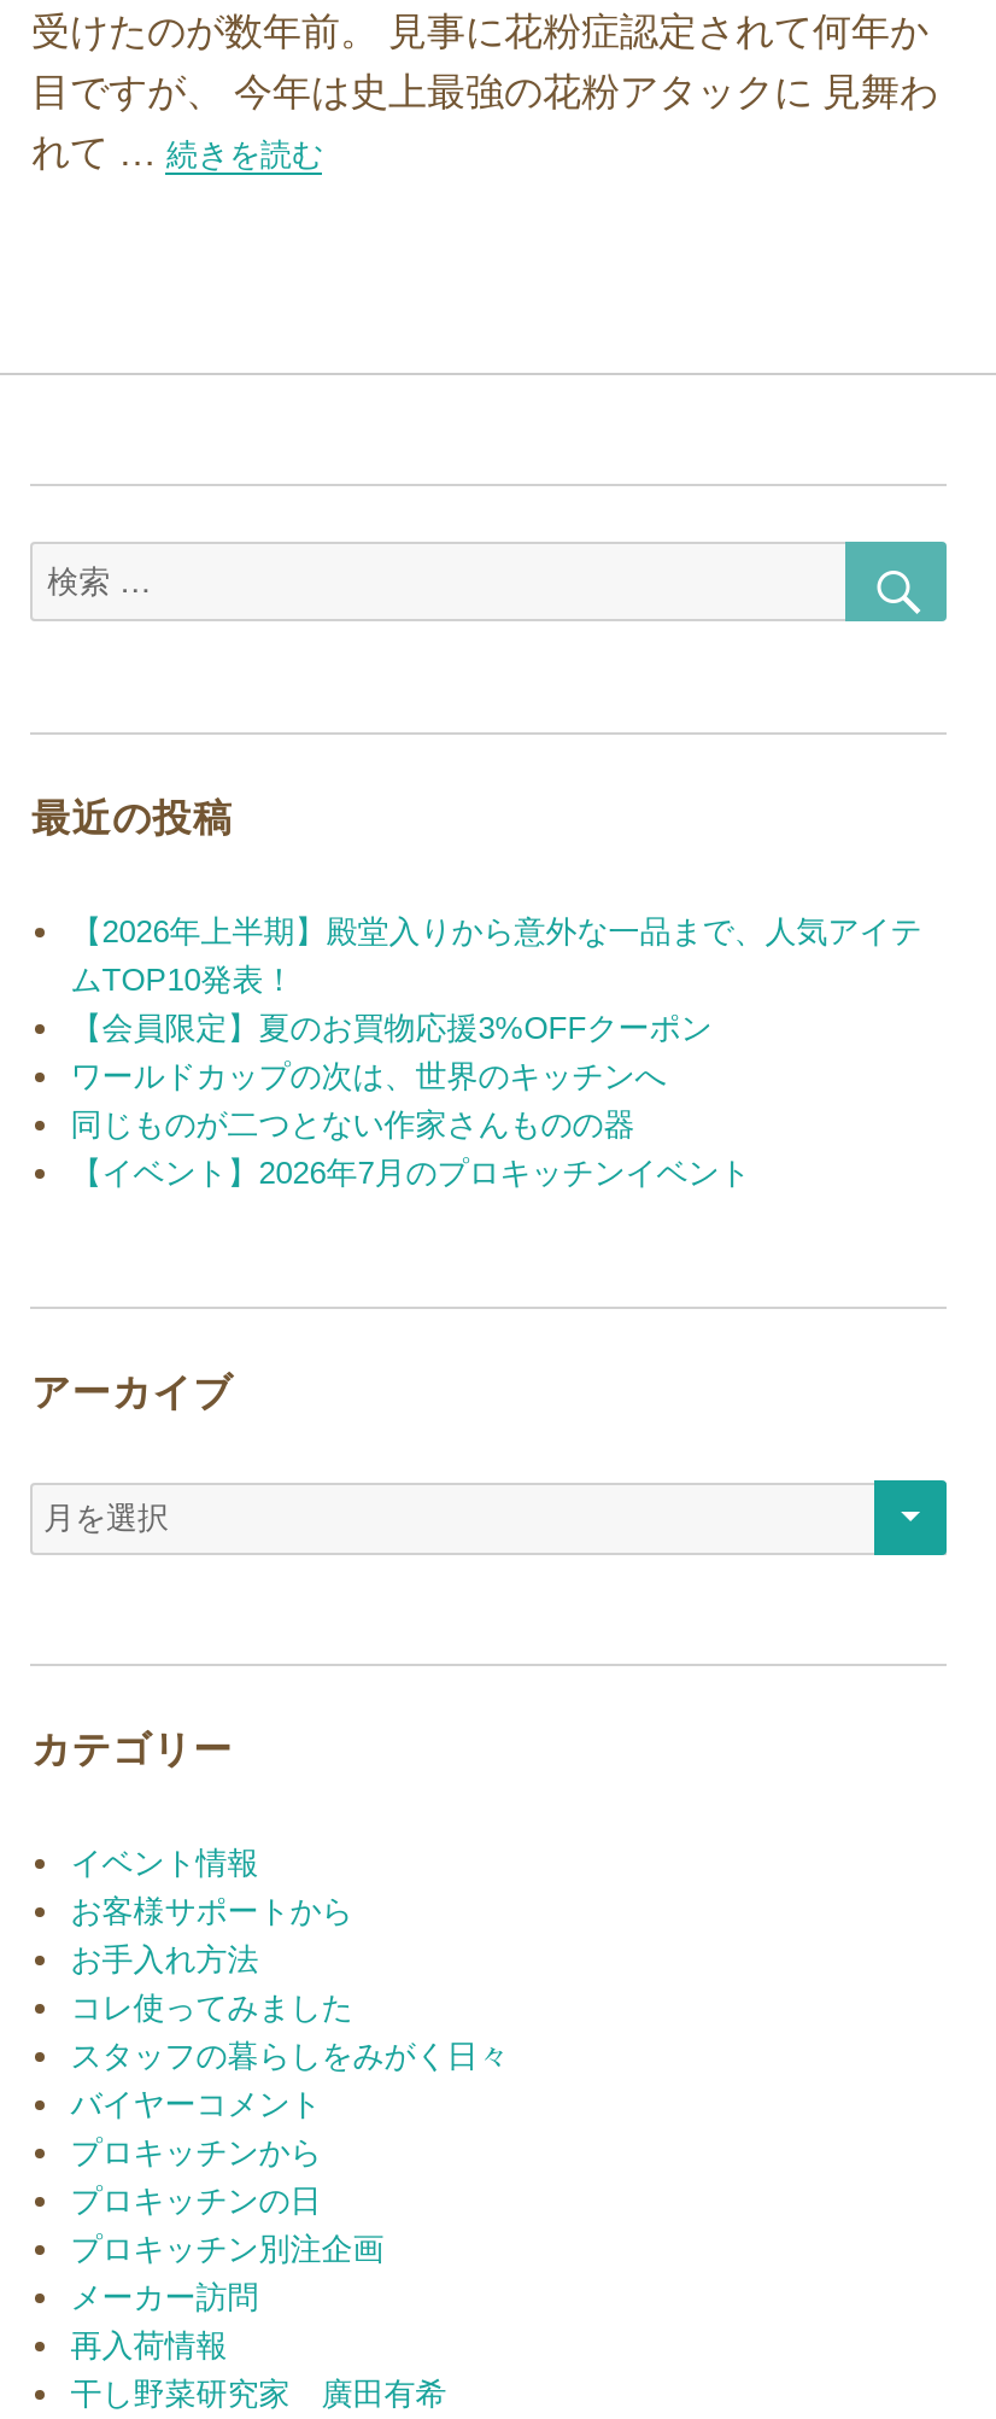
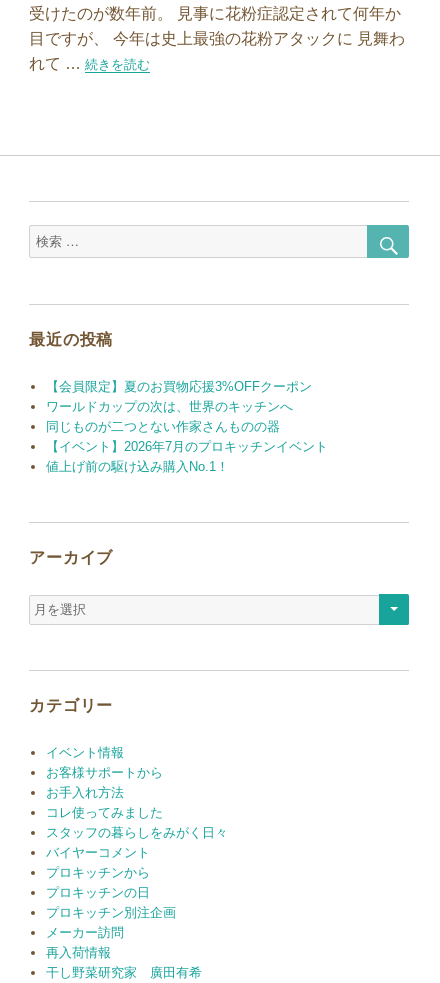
[70,912,922,997] 【2026年上半期】殿堂入りから意外な一品まで、人気アイテ | ムTOP10発表！ -> none
moved [70,1009,750,1190] -> [46,378,328,453]: 【会員限定】夏のお買物応援3%OFFクーポン | ワールドカップの次は、世界のキッチンへ | 同じものが二つとない作家さんものの器 | 【イベント】2026年7月のプロキッチンイベント
none -> [46,458,229,473] 値上げ前の駆け込み購入No.1！

